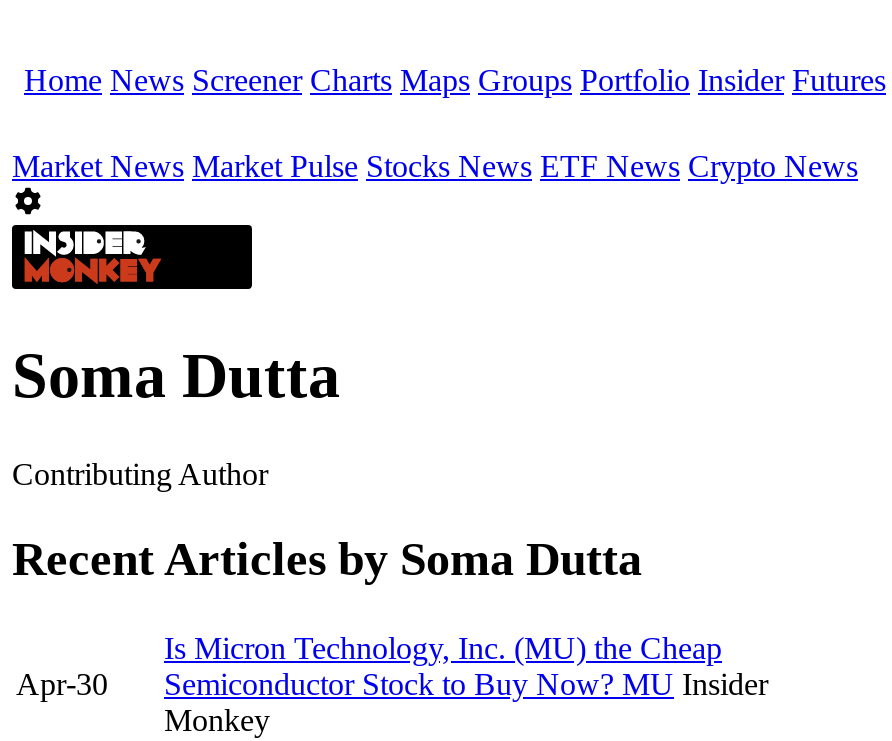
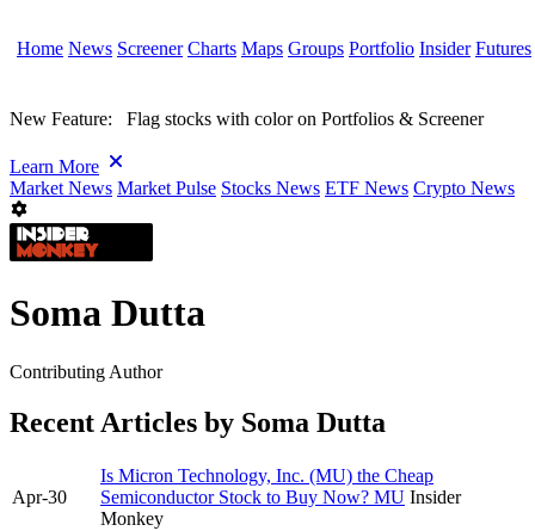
none -> [10,109,484,177] New Feature: Flag stocks with color on Portfolios & Screener | Learn More

